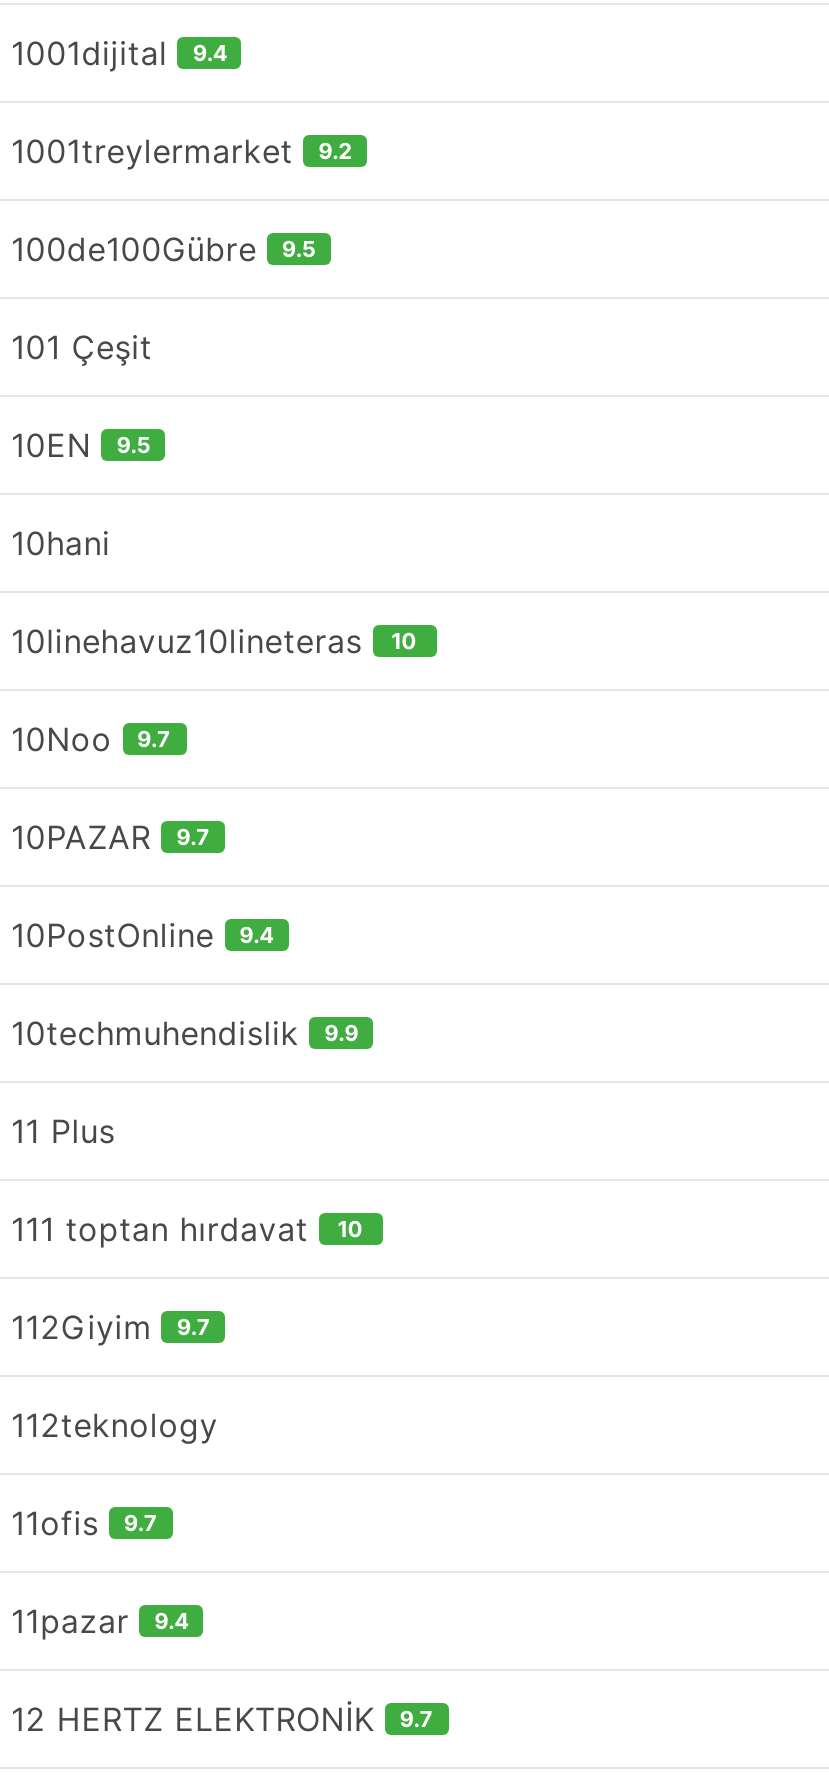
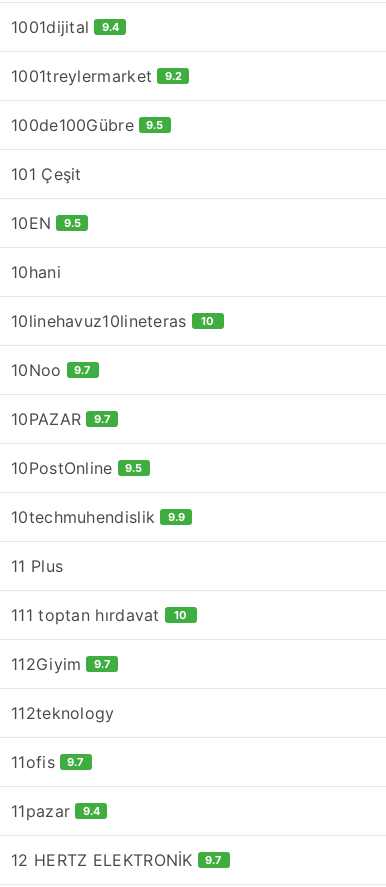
[11,915,273,955] 10PostOnline 9.4 -> [11,458,142,478] 10PostOnline 9.5

